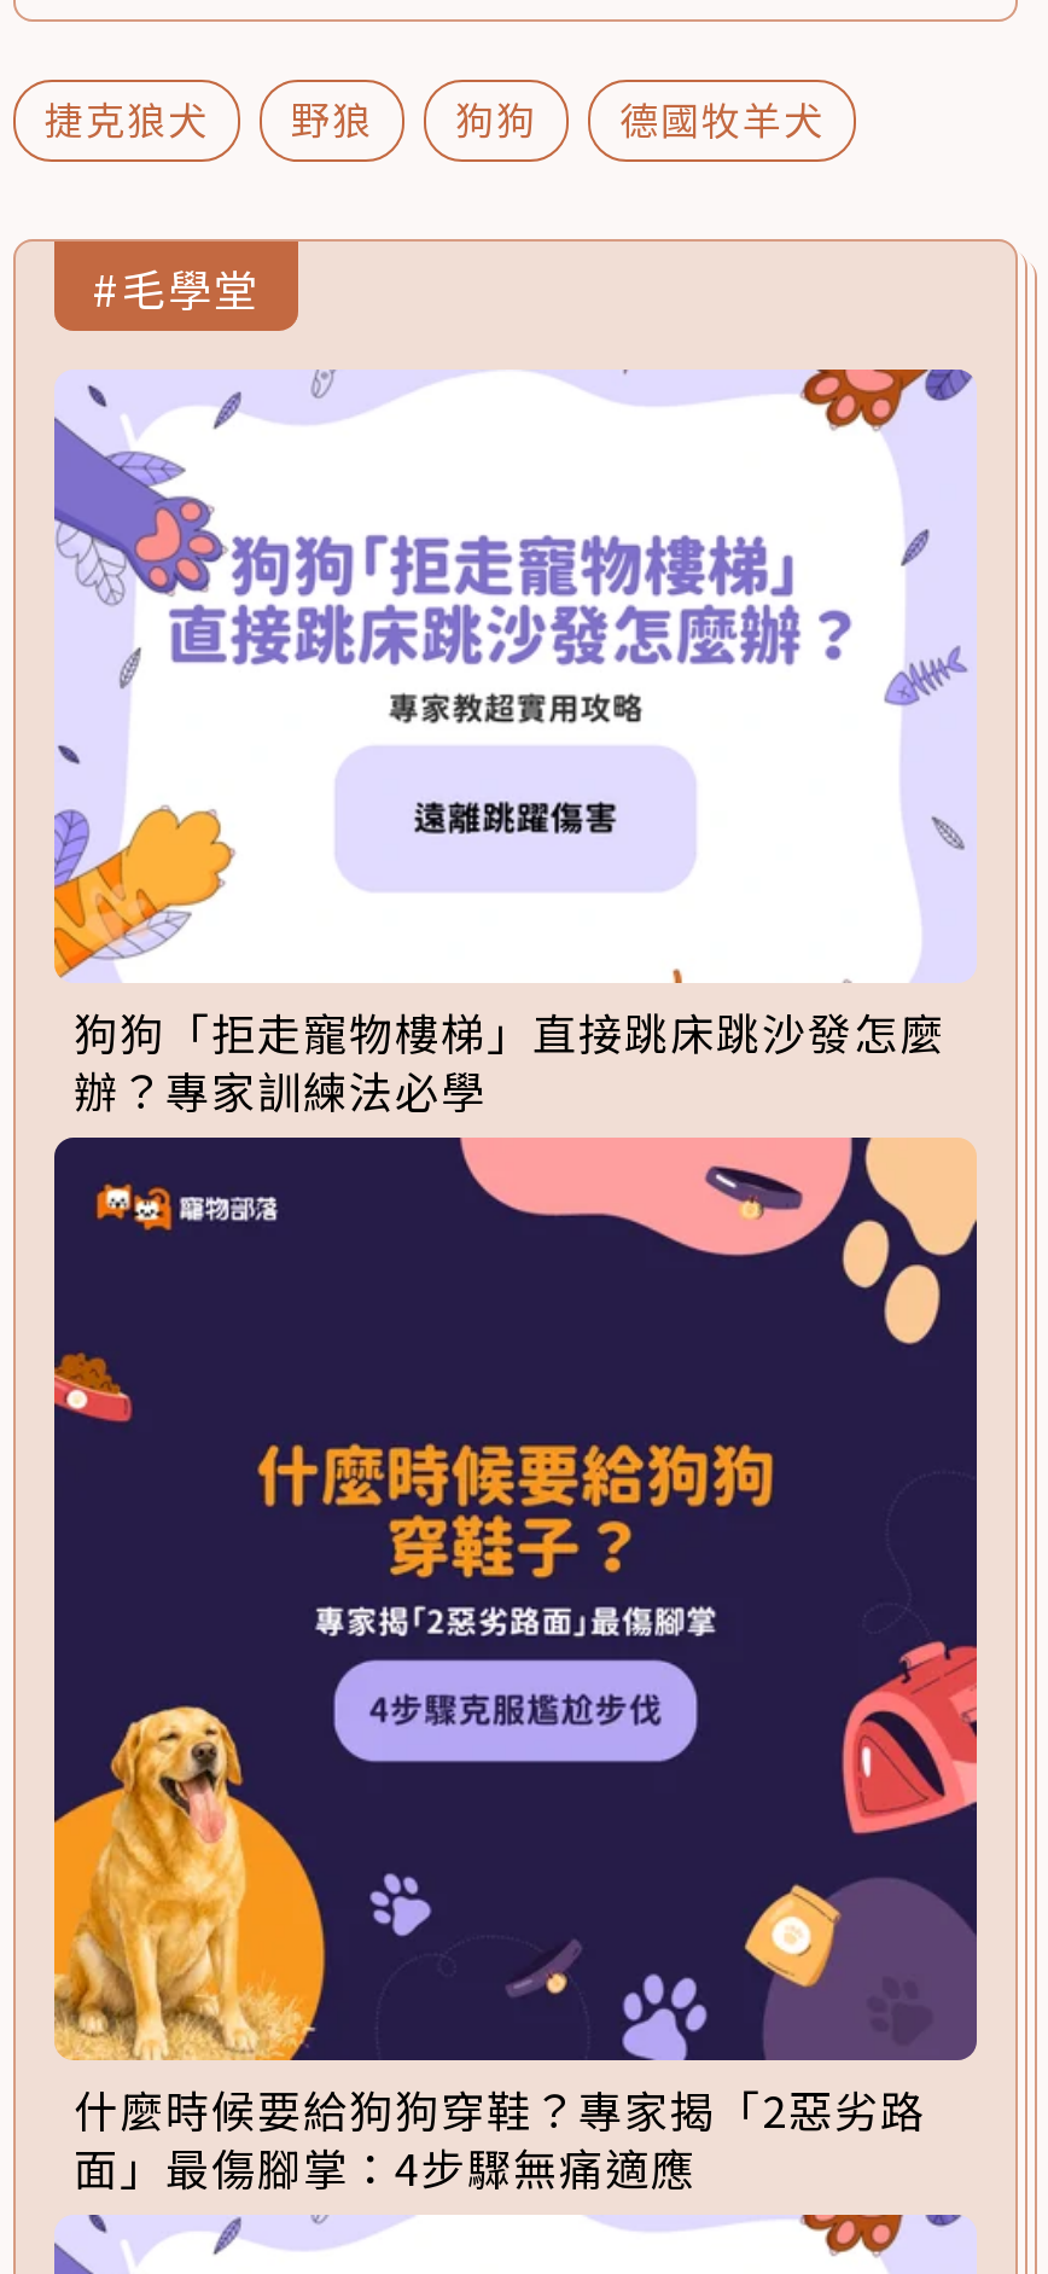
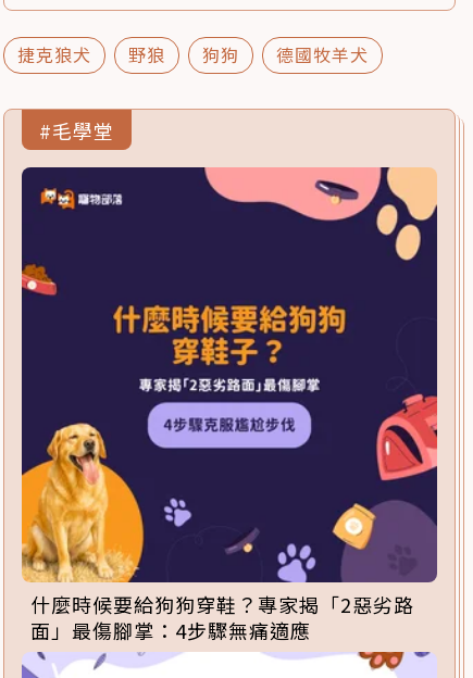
[52,367,977,1121] [image] | 狗狗「拒走寵物樓梯」直接跳床跳沙發怎麼 | 辦？專家訓練法必學 -> none

